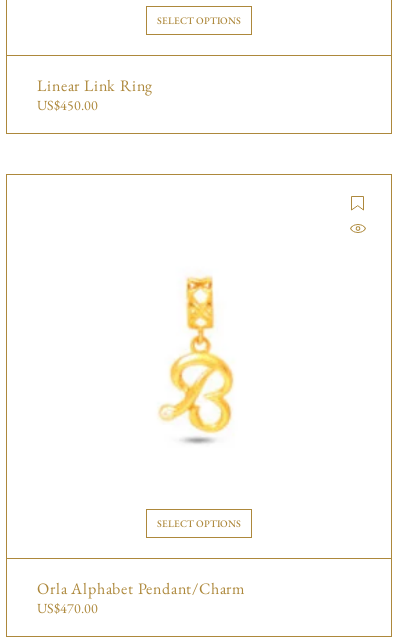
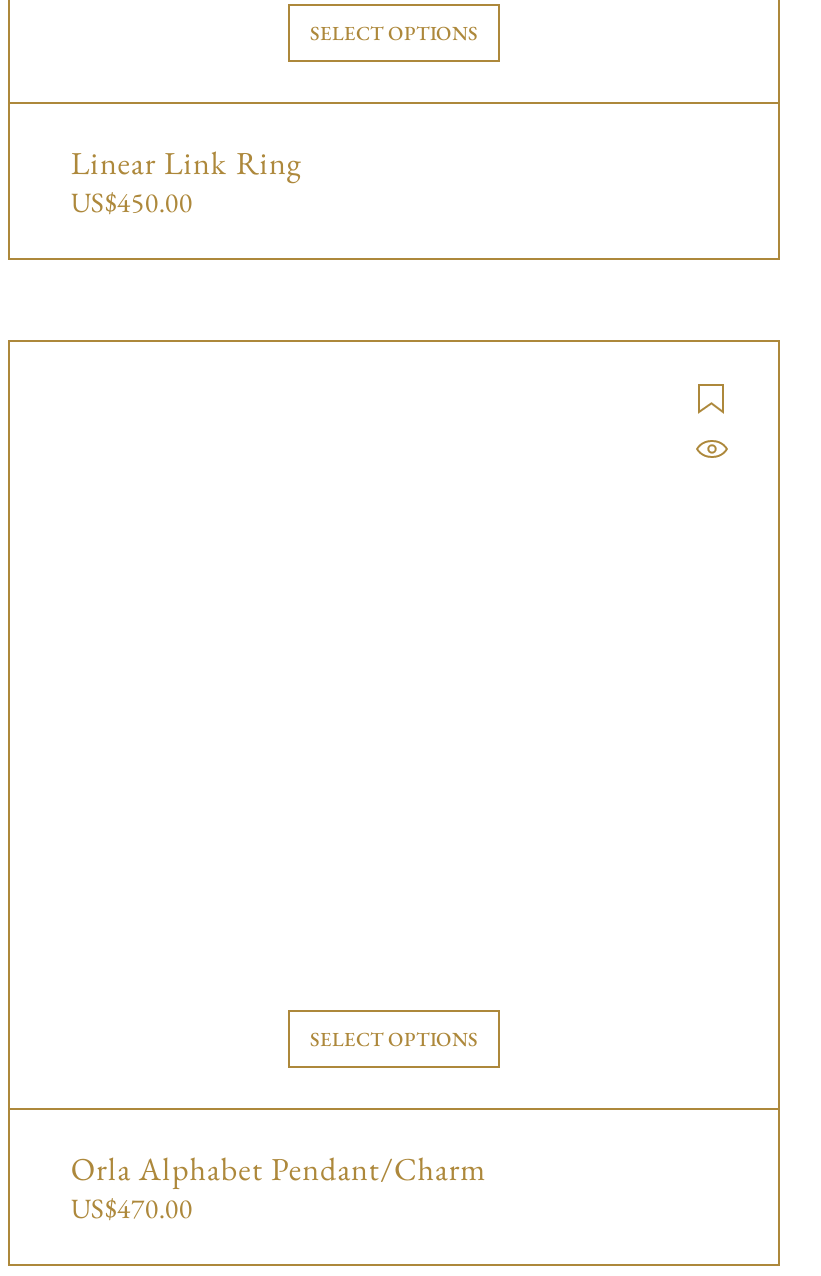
[157,274,235,445] [image] -> none

